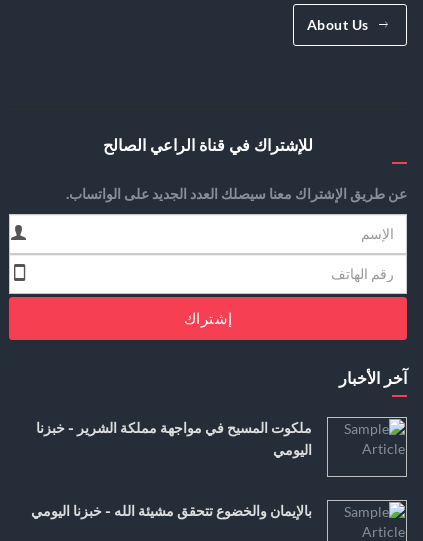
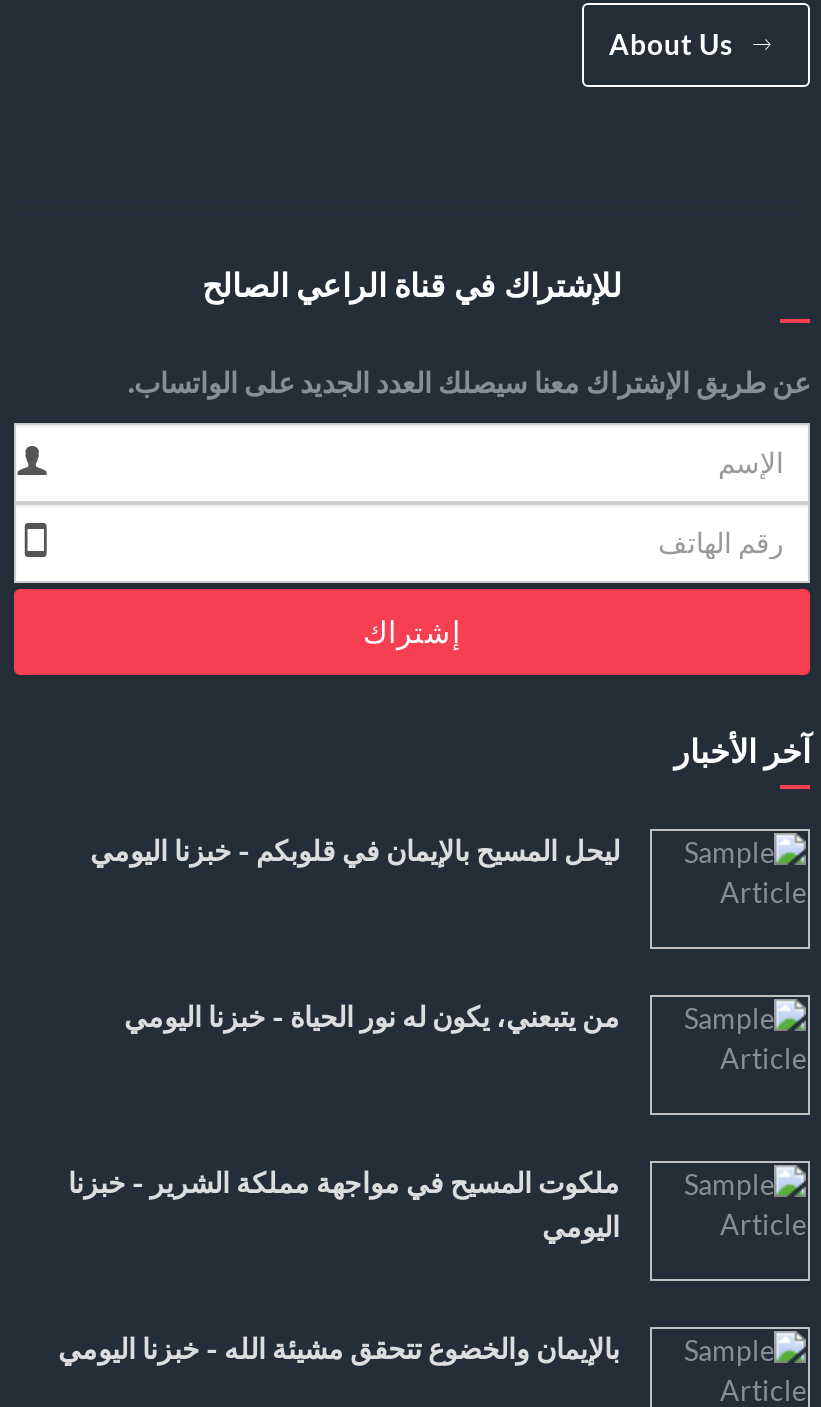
none -> [90,834,620,866] ليحل المسيح بالإيمان في قلوبكم - خبزنا اليومي
none -> [124,1000,620,1032] من يتبعني، يكون له نور الحياة - خبزنا اليومي

